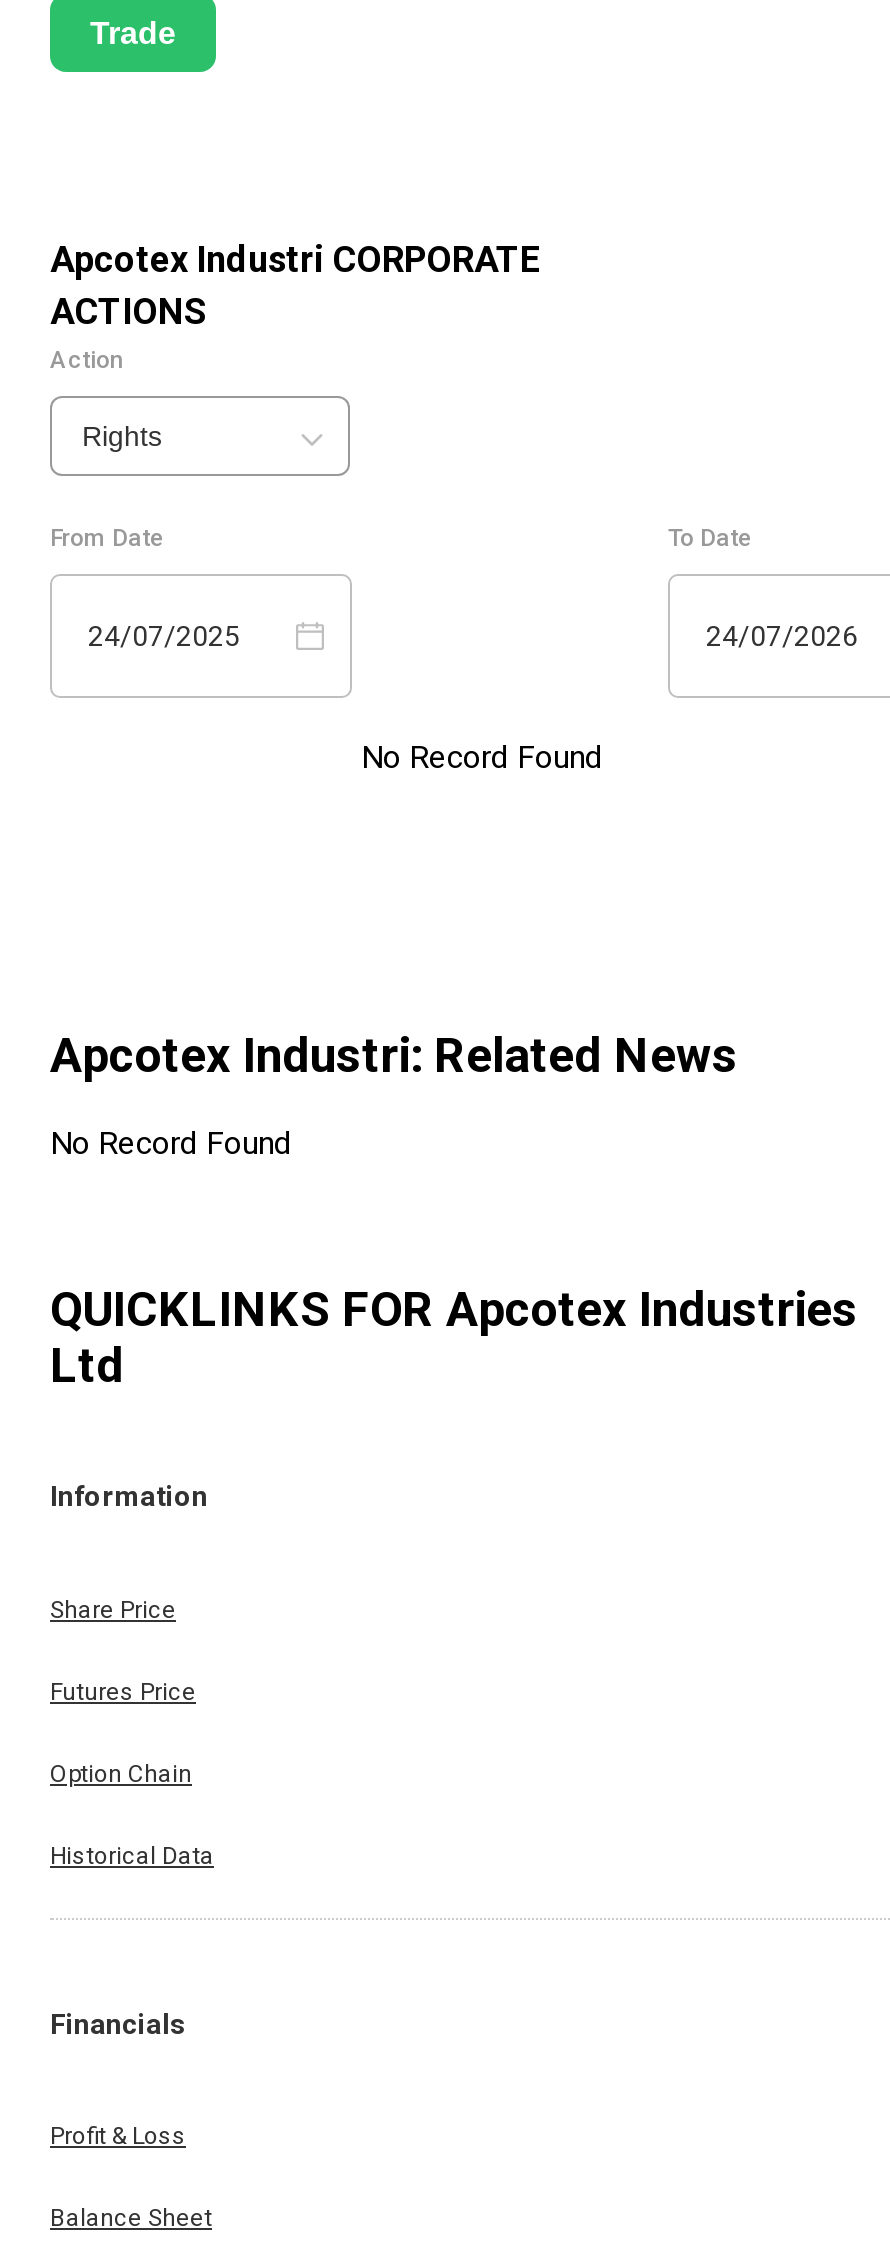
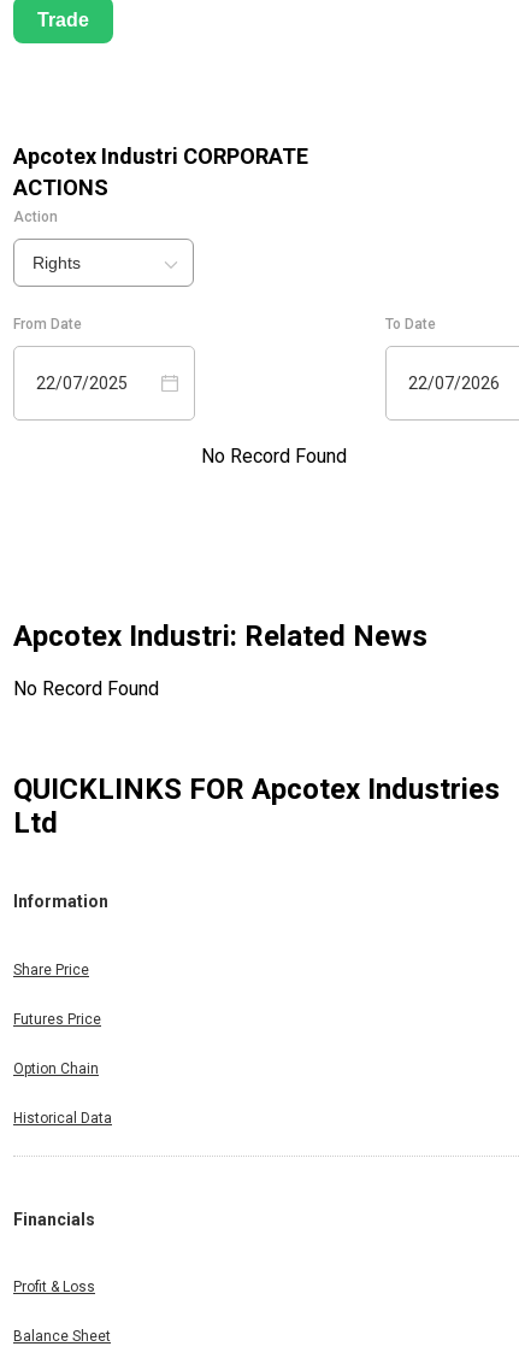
[88,621,240,653] 24/07/2025 -> [36,374,128,393] 22/07/2025
[706,621,858,653] 24/07/2026 -> [408,374,500,393] 22/07/2026

